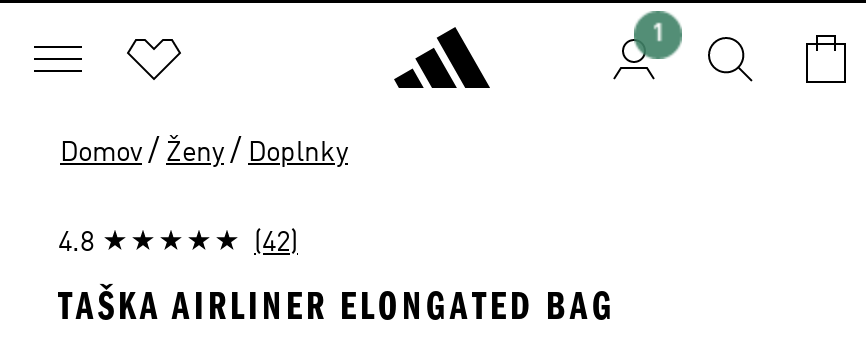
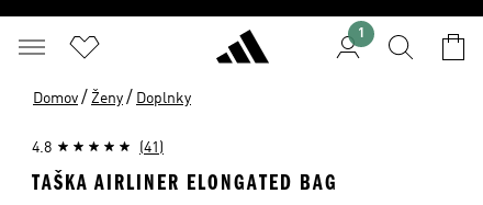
[254,229,298,257] (42) -> [139,140,164,156] (41)

